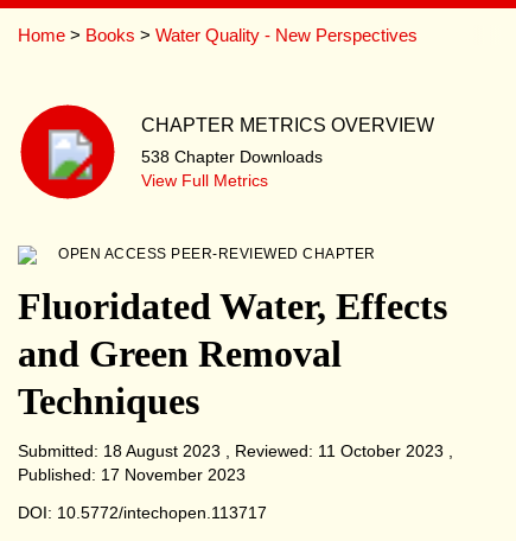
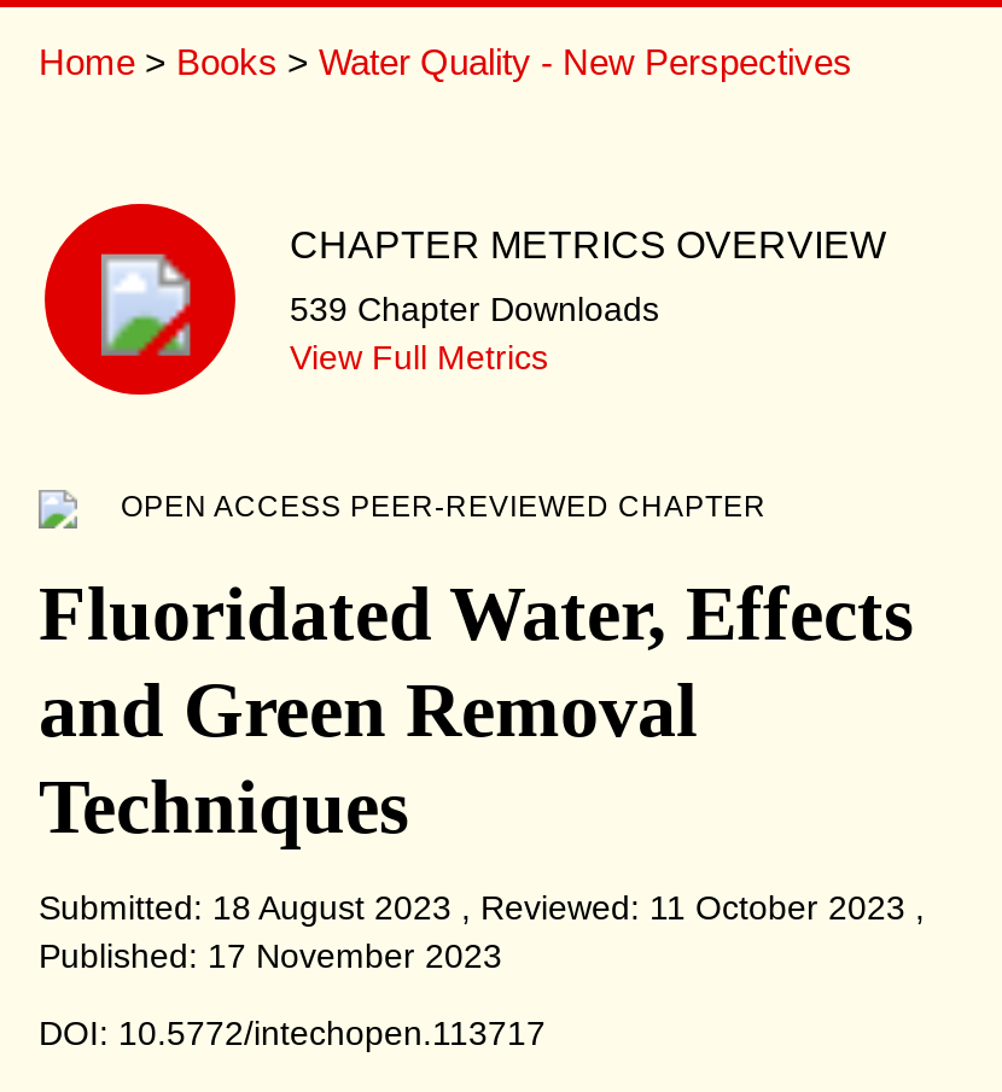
[141,147,323,166] 538 Chapter Downloads -> [290,290,659,328] 539 Chapter Downloads

